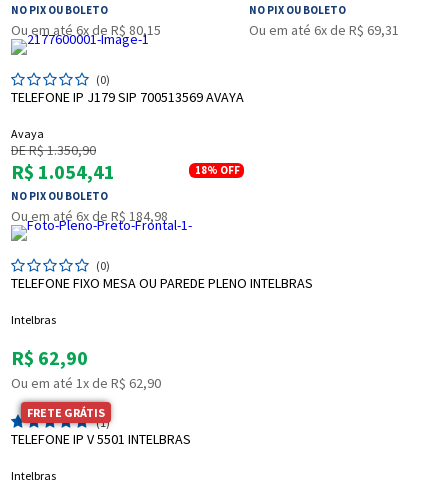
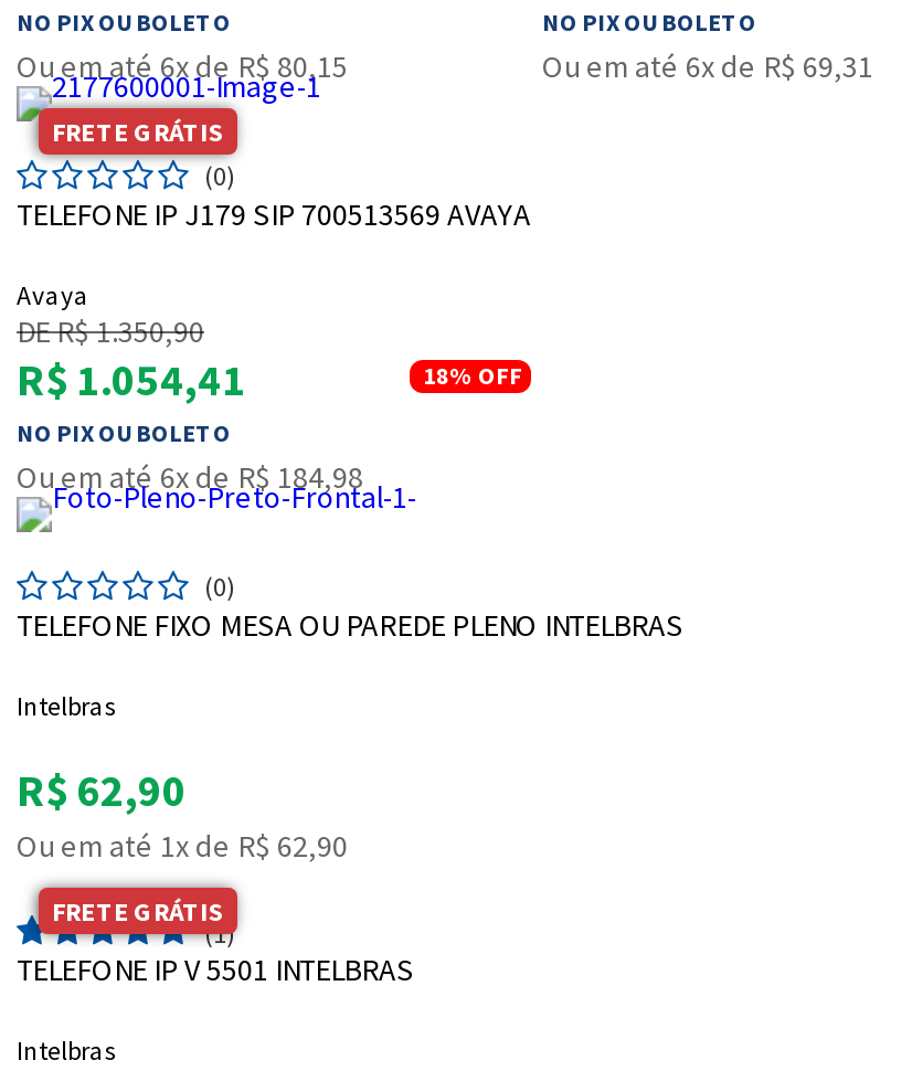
none -> [52,114,224,148] FRETE GRÁTIS

